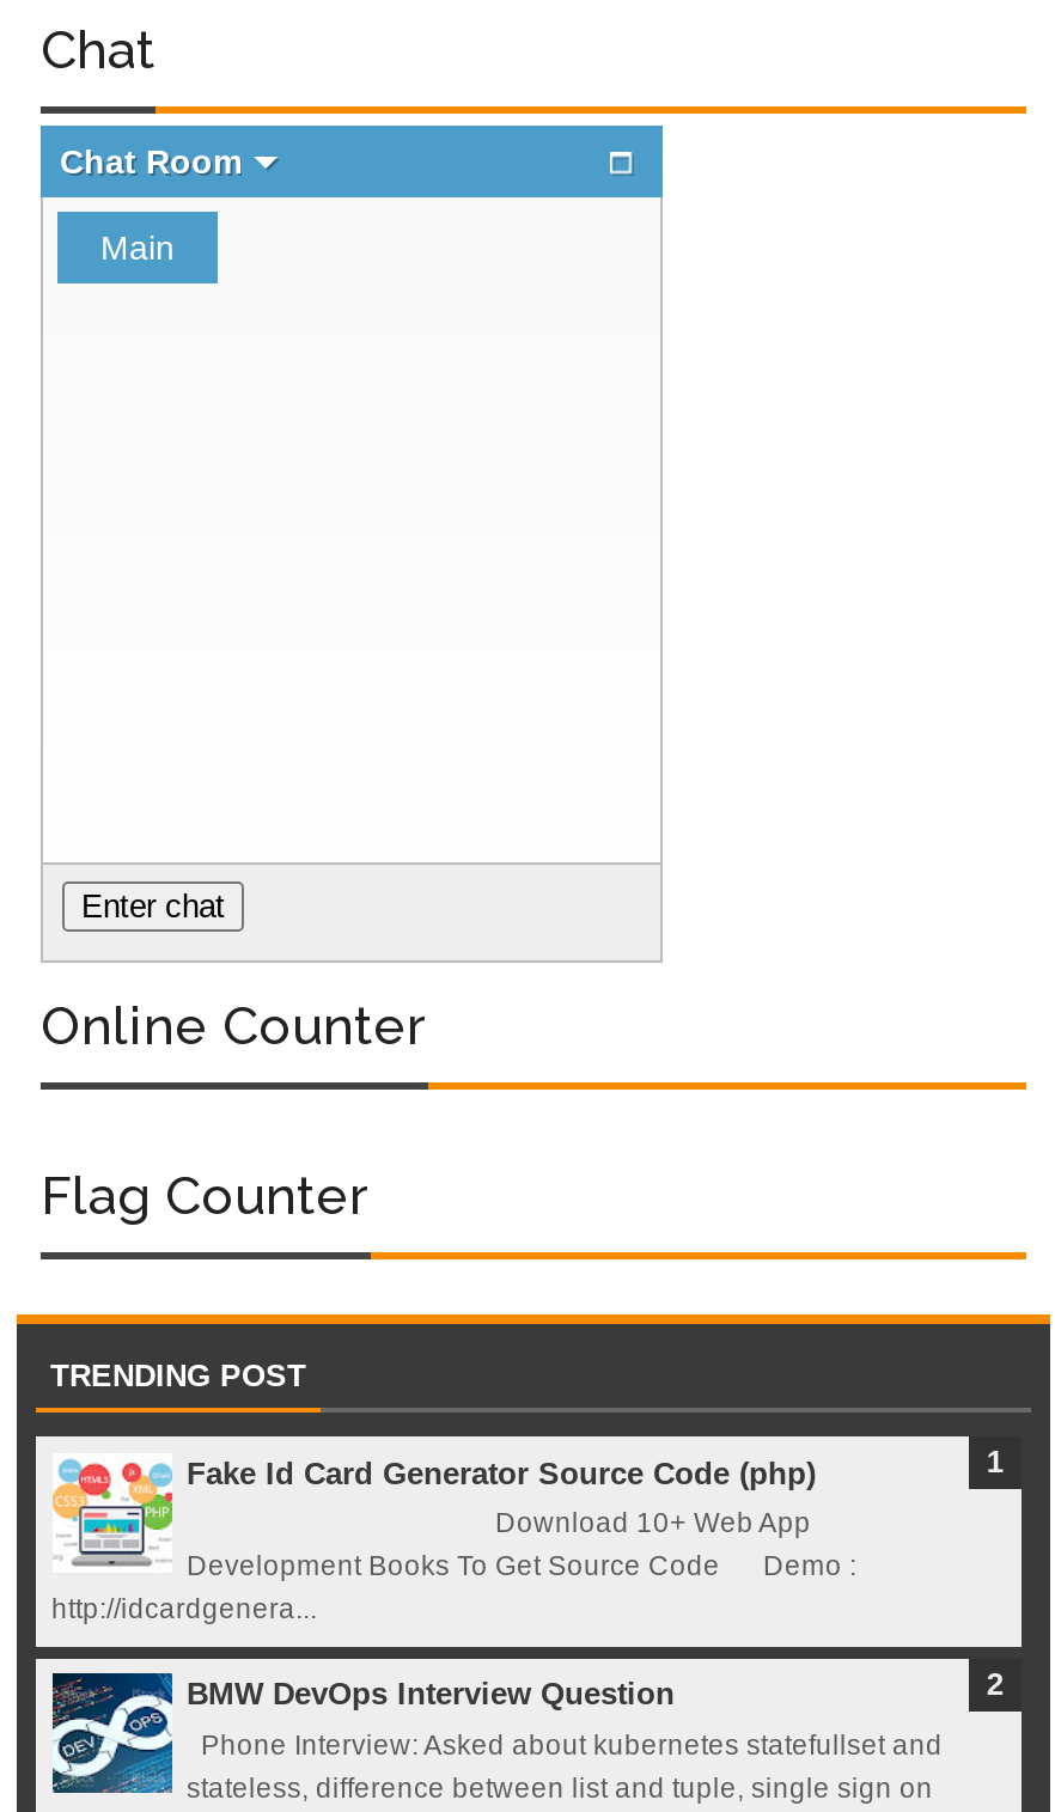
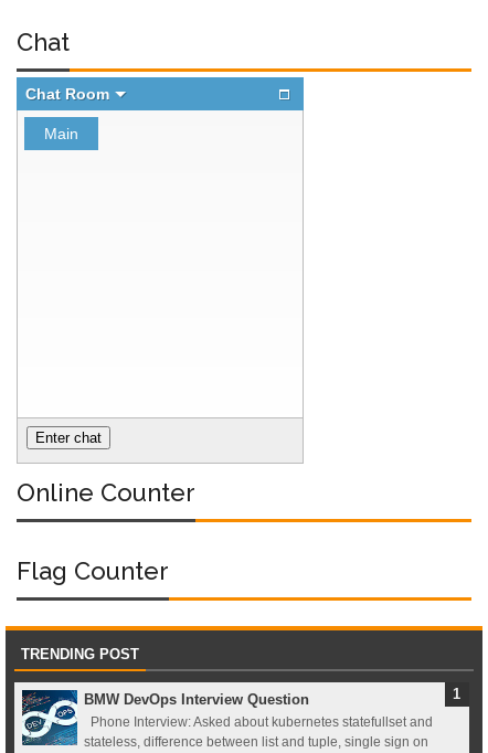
[50,1454,856,1623] [image] | Fake Id Card Generator Source Code (php) | Download 10+ Web App | Development Books To Get Source Code Demo : | http://idcardgenera... -> none

